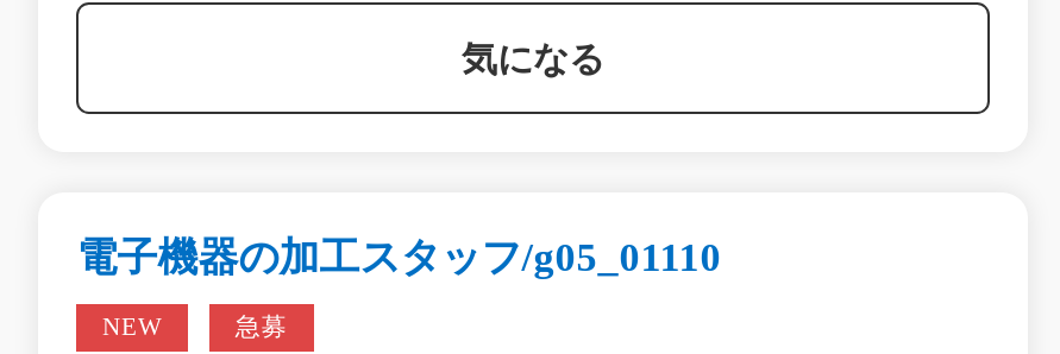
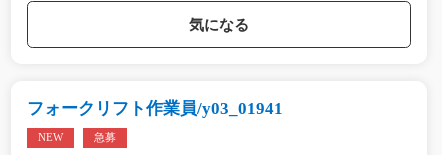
[77,234,721,279] 電子機器の加工スタッフ/g05_01110 -> [27,99,283,118] フォークリフト作業員/y03_01941

